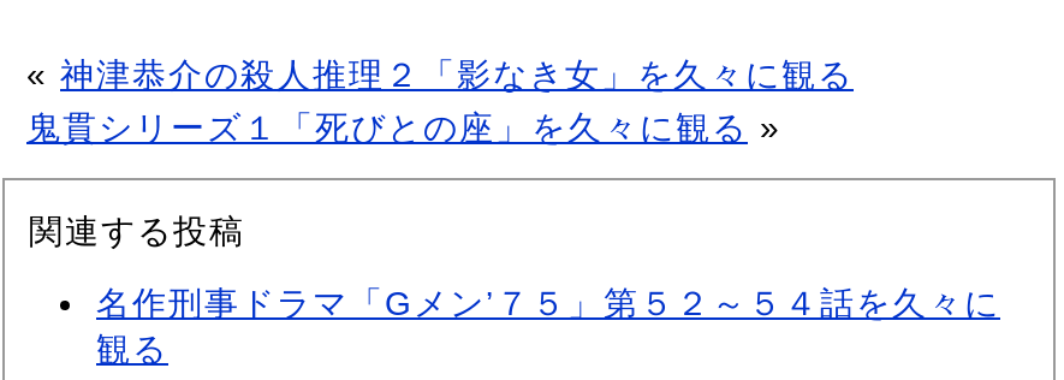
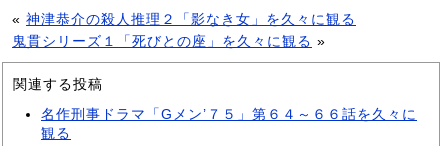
[96,284,1000,323] 名作刑事ドラマ「Gメン’７５」第５２～５４話を久々に -> [41,106,417,122] 名作刑事ドラマ「Gメン’７５」第６４～６６話を久々に

